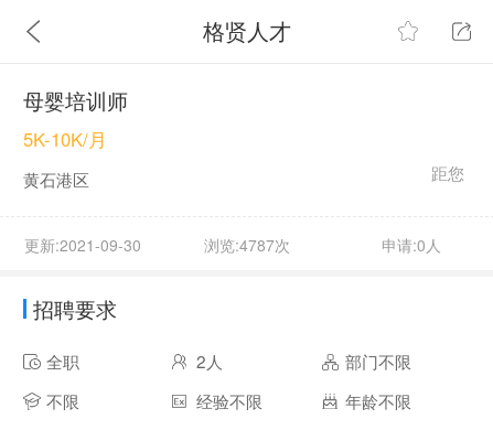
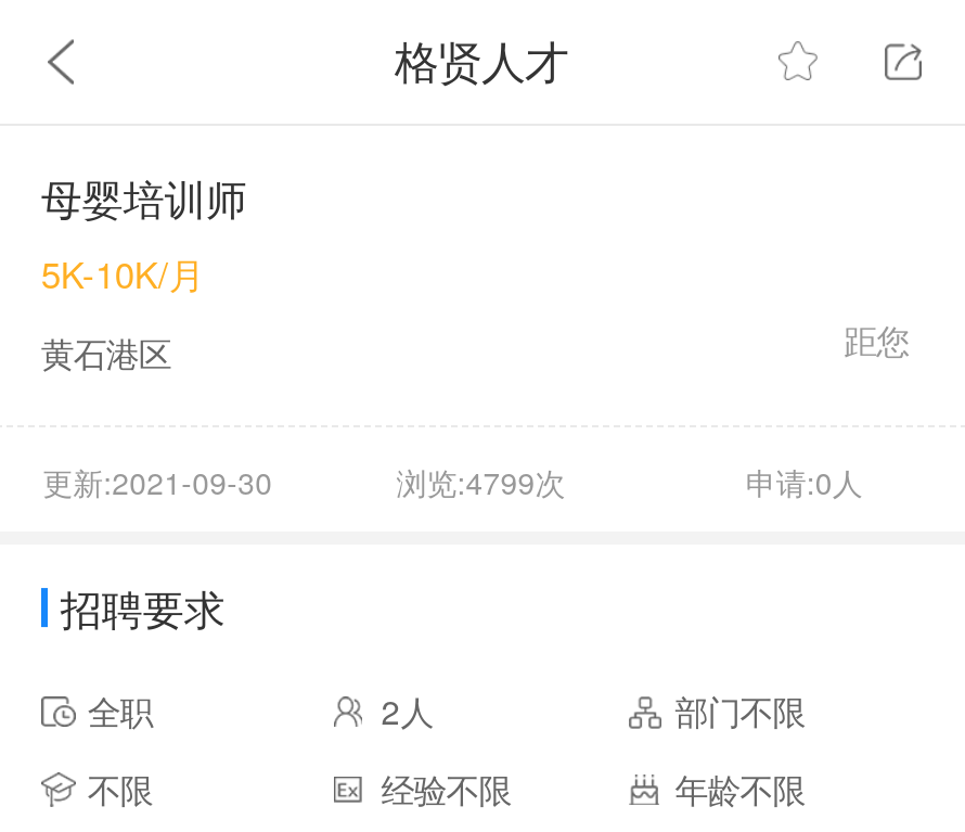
[204,234,290,256] 浏览:4787次 -> [396,460,566,504] 浏览:4799次

